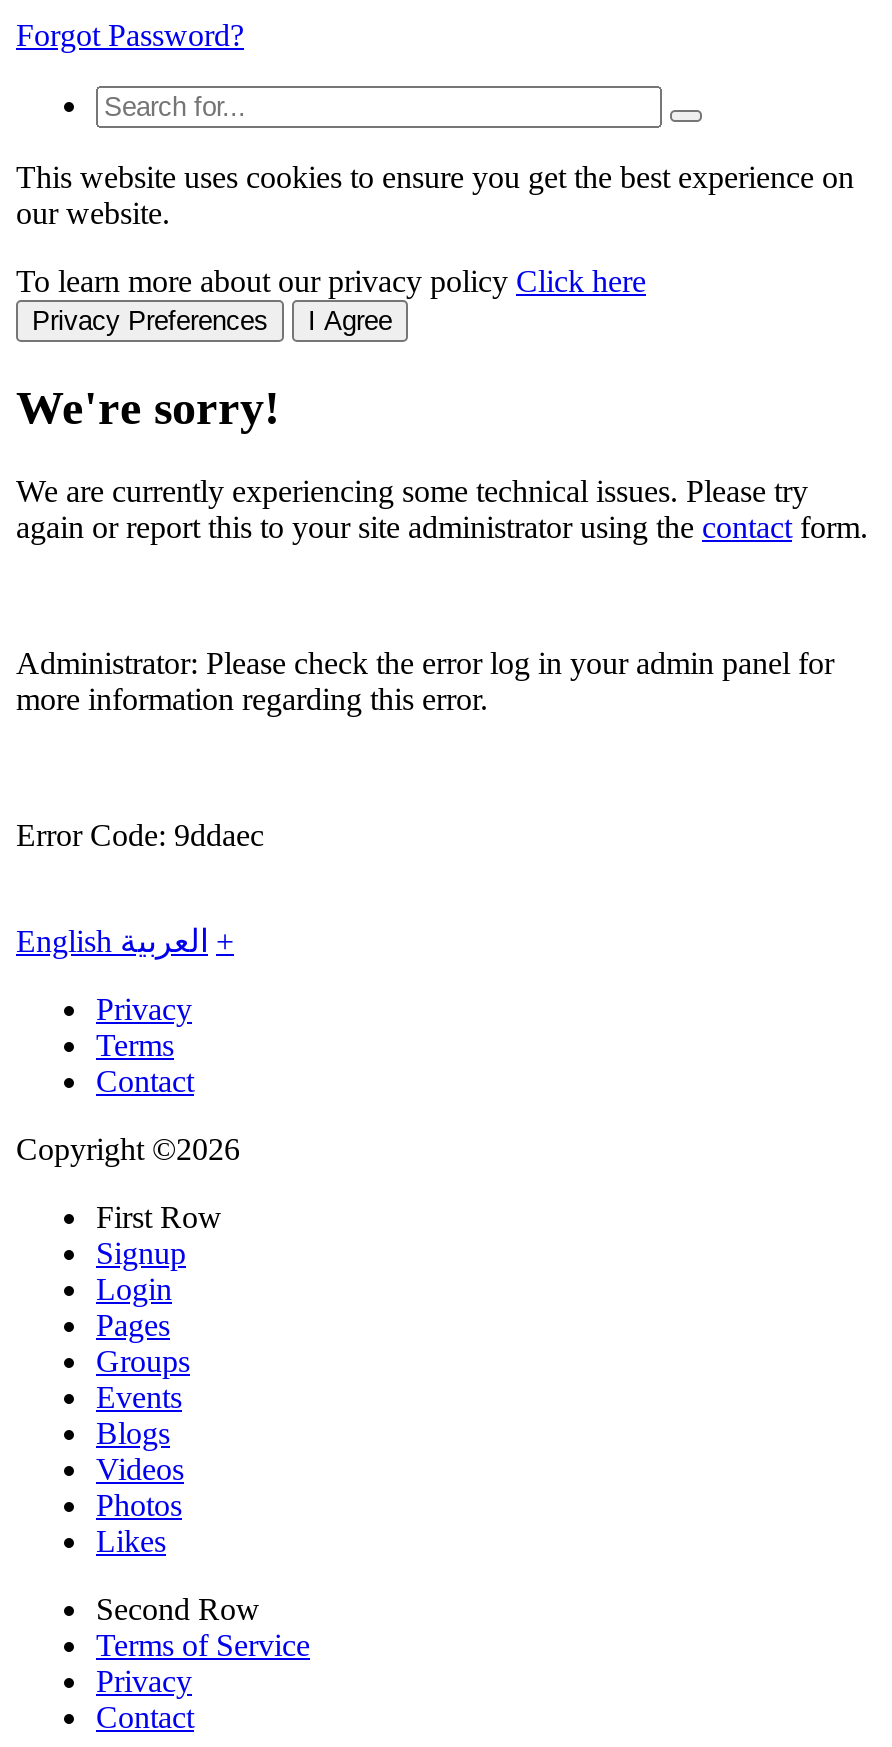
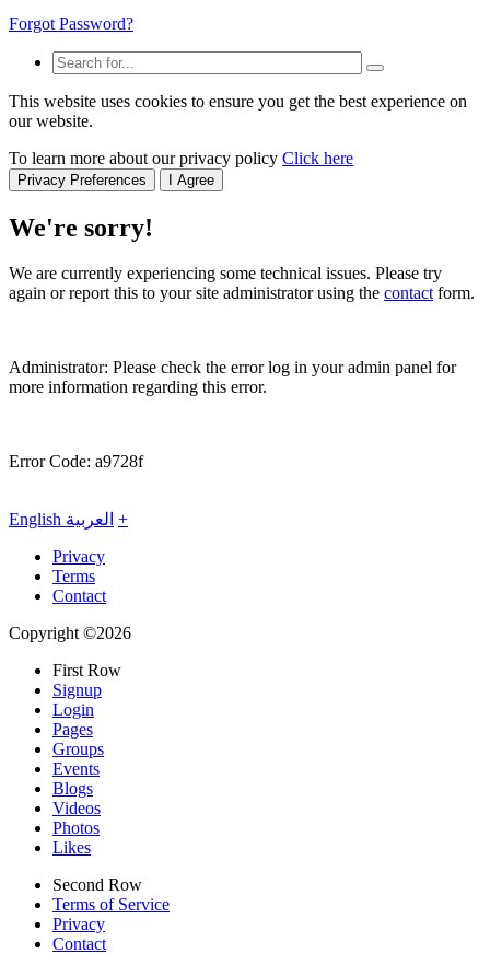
[16,819,264,853] Error Code: 9ddaec -> [9,452,143,471] Error Code: a9728f

